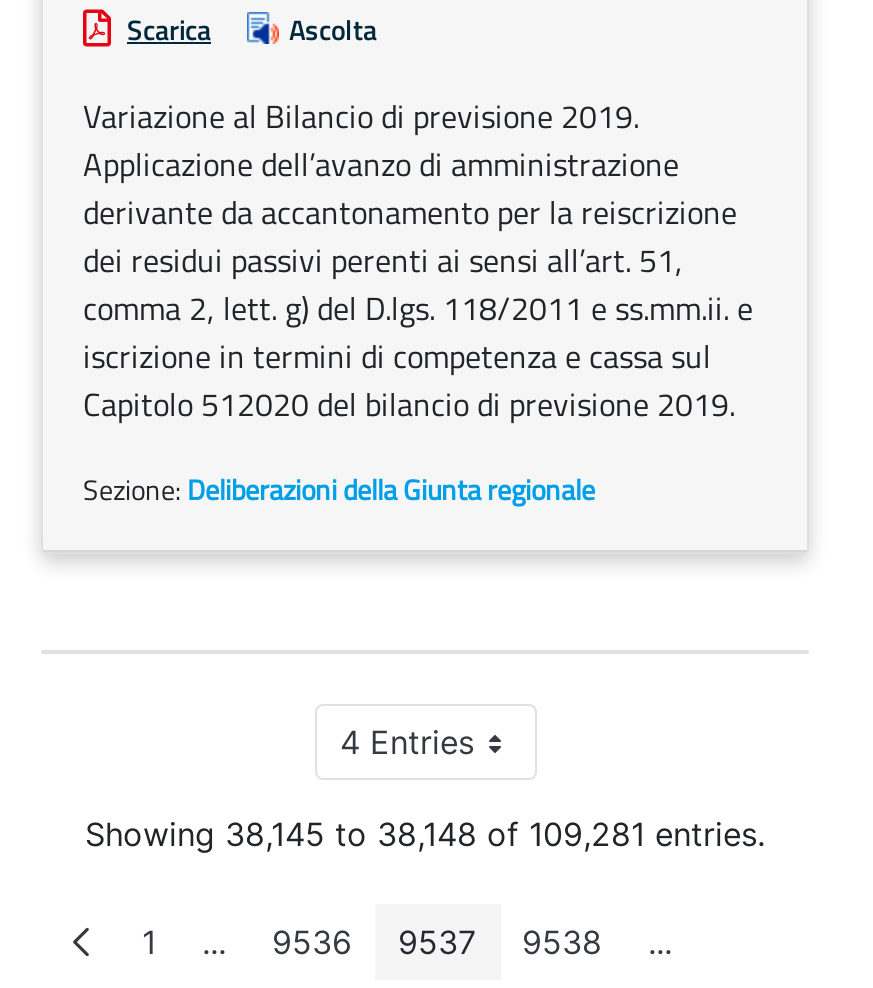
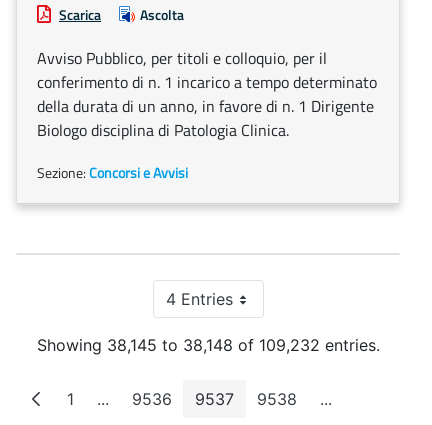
[83,92,753,428] Variazione al Bilancio di previsione 2019. | Applicazione dell’avanzo di amministrazione | derivante da accantonamento per la reiscrizione | dei residui passivi perenti ai sensi all’art. 51, | comma 2, lett. g) del D.lgs. 118/2011 e ss.mm.ii. e | iscrizione in termini di competenza e cassa sul | Capitolo 512020 del bilancio di previsione 2019. -> [37,46,377,142] Avviso Pubblico, per titoli e colloquio, per il | conferimento di n. 1 incarico a tempo determinato | della durata di un anno, in favore di n. 1 Dirigente | Biologo disciplina di Patologia Clinica.
[83,468,595,510] Sezione: Deliberazioni della Giunta regionale -> [37,162,188,183] Sezione: Concorsi e Avvisi
[85,814,765,854] Showing 38,145 to 38,148 of 109,281 entries. -> [36,335,379,355] Showing 38,145 to 38,148 of 109,232 entries.

